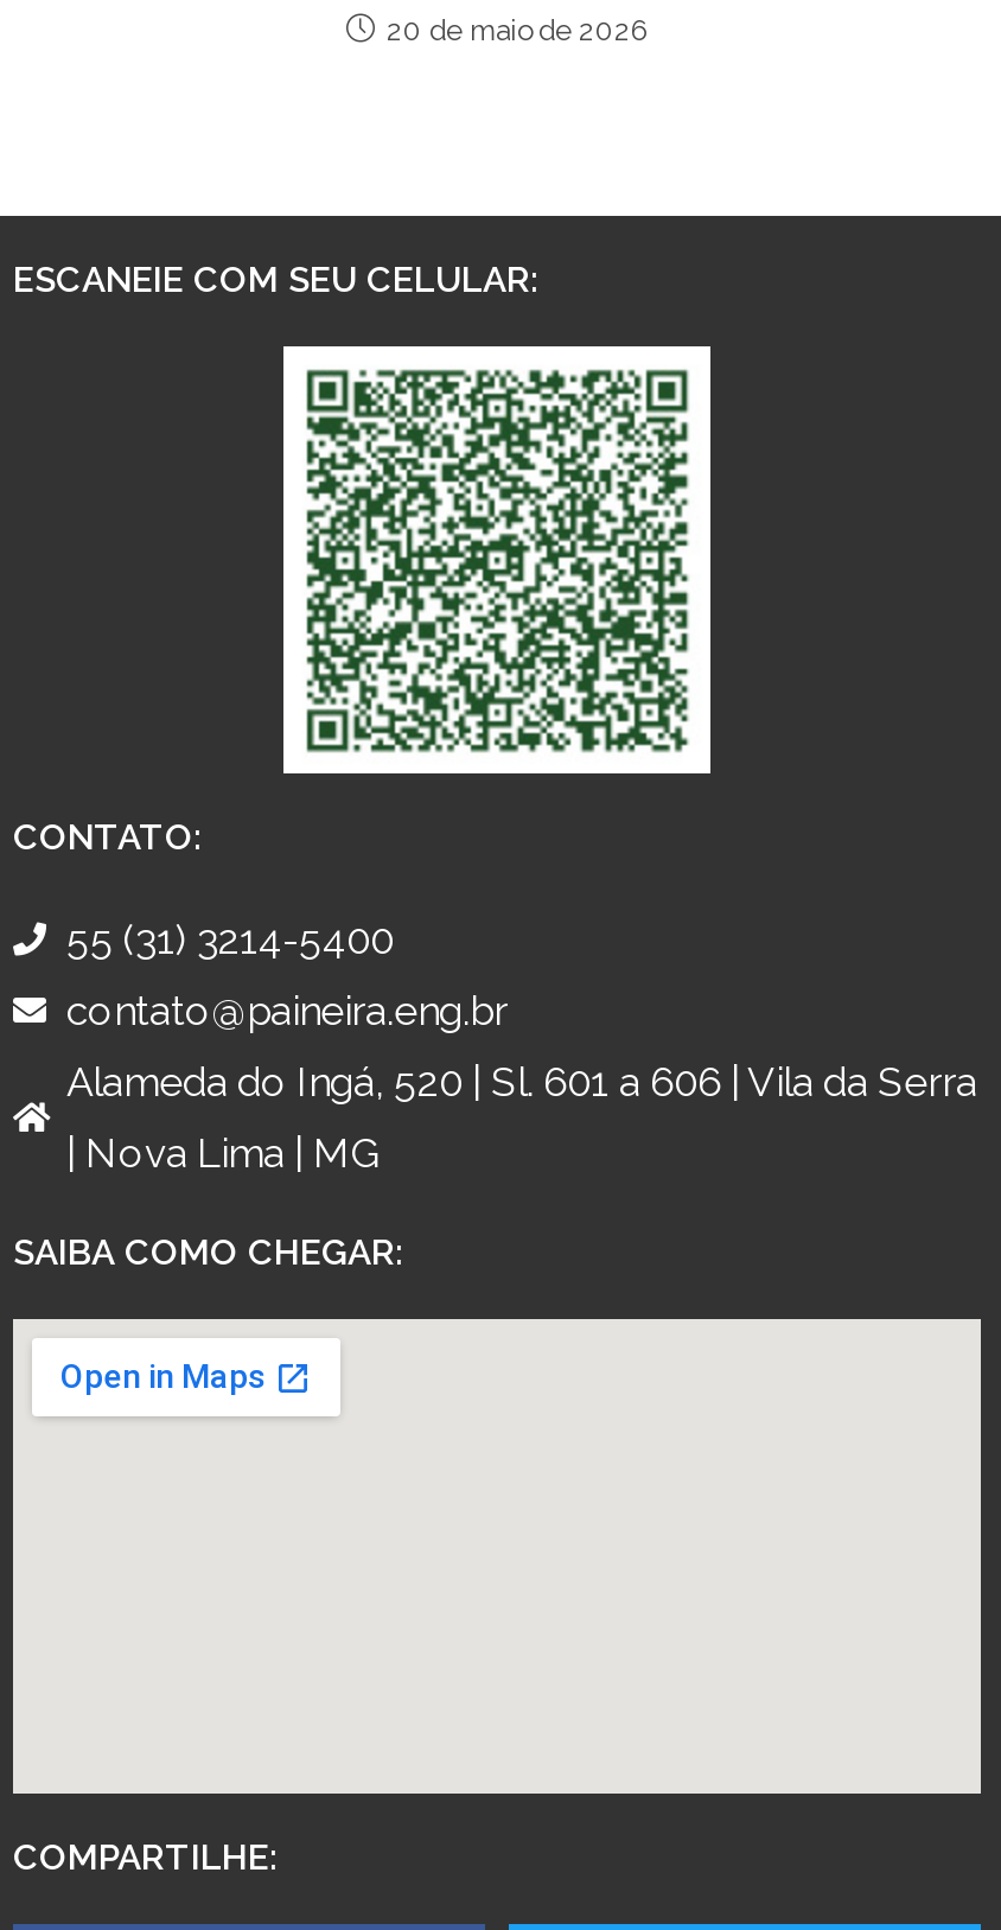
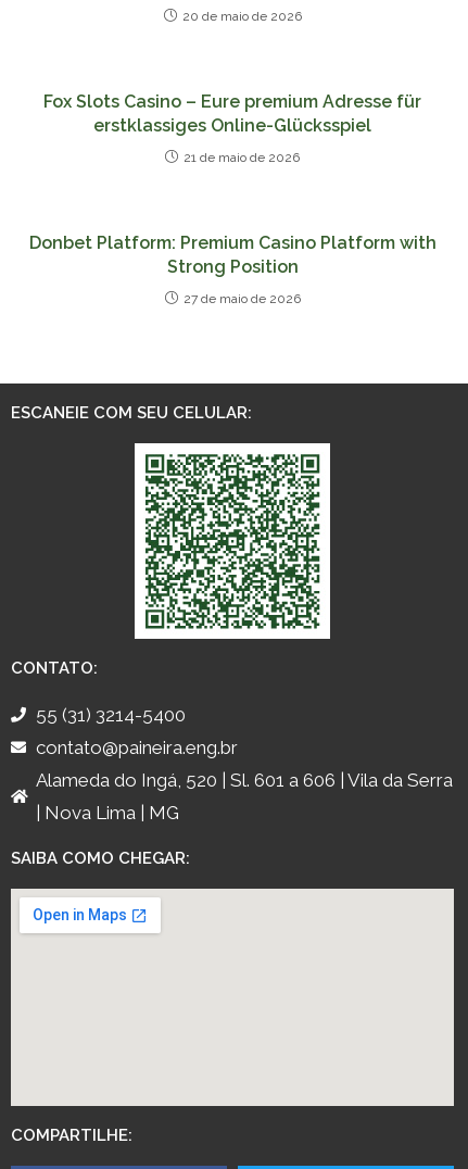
none -> [29,232,436,306] Donbet Platform: Premium Casino Platform with | Strong Position | 27 de maio de 2026
none -> [43,91,421,165] Fox Slots Casino – Eure premium Adresse für | erstklassiges Online-Glücksspiel | 21 de maio de 2026

